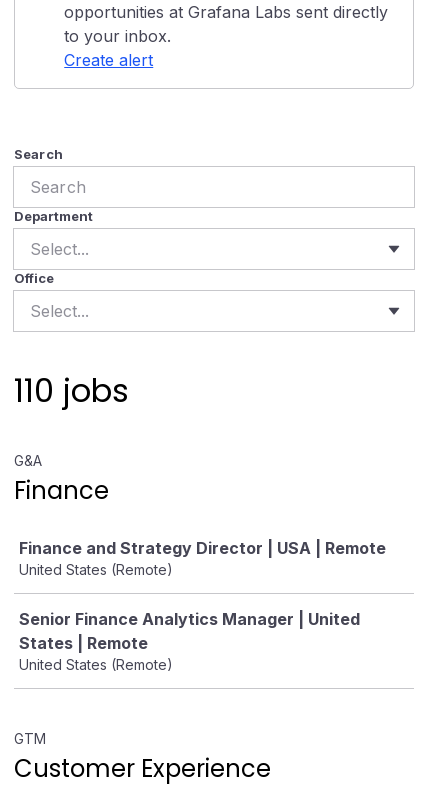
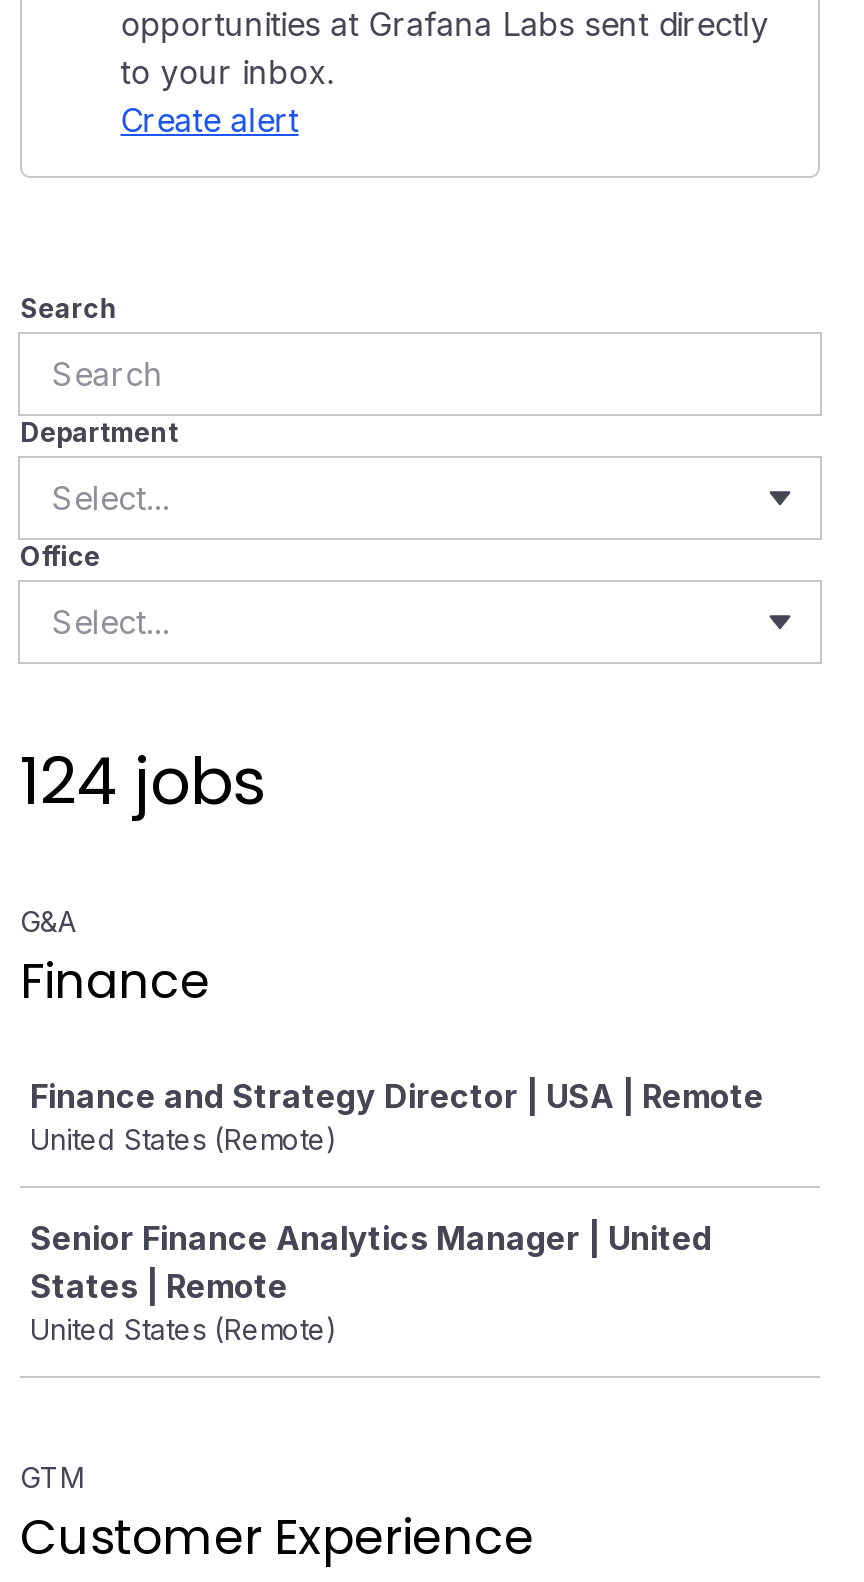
[14,368,129,413] 110 jobs -> [20,736,266,826] 124 jobs

